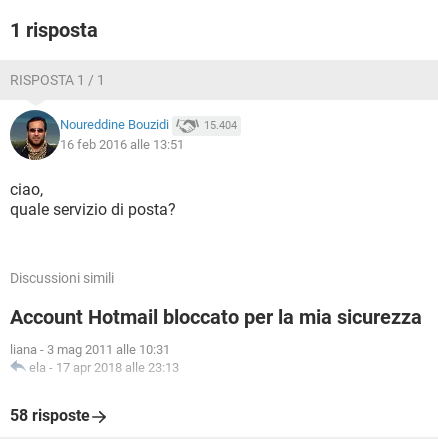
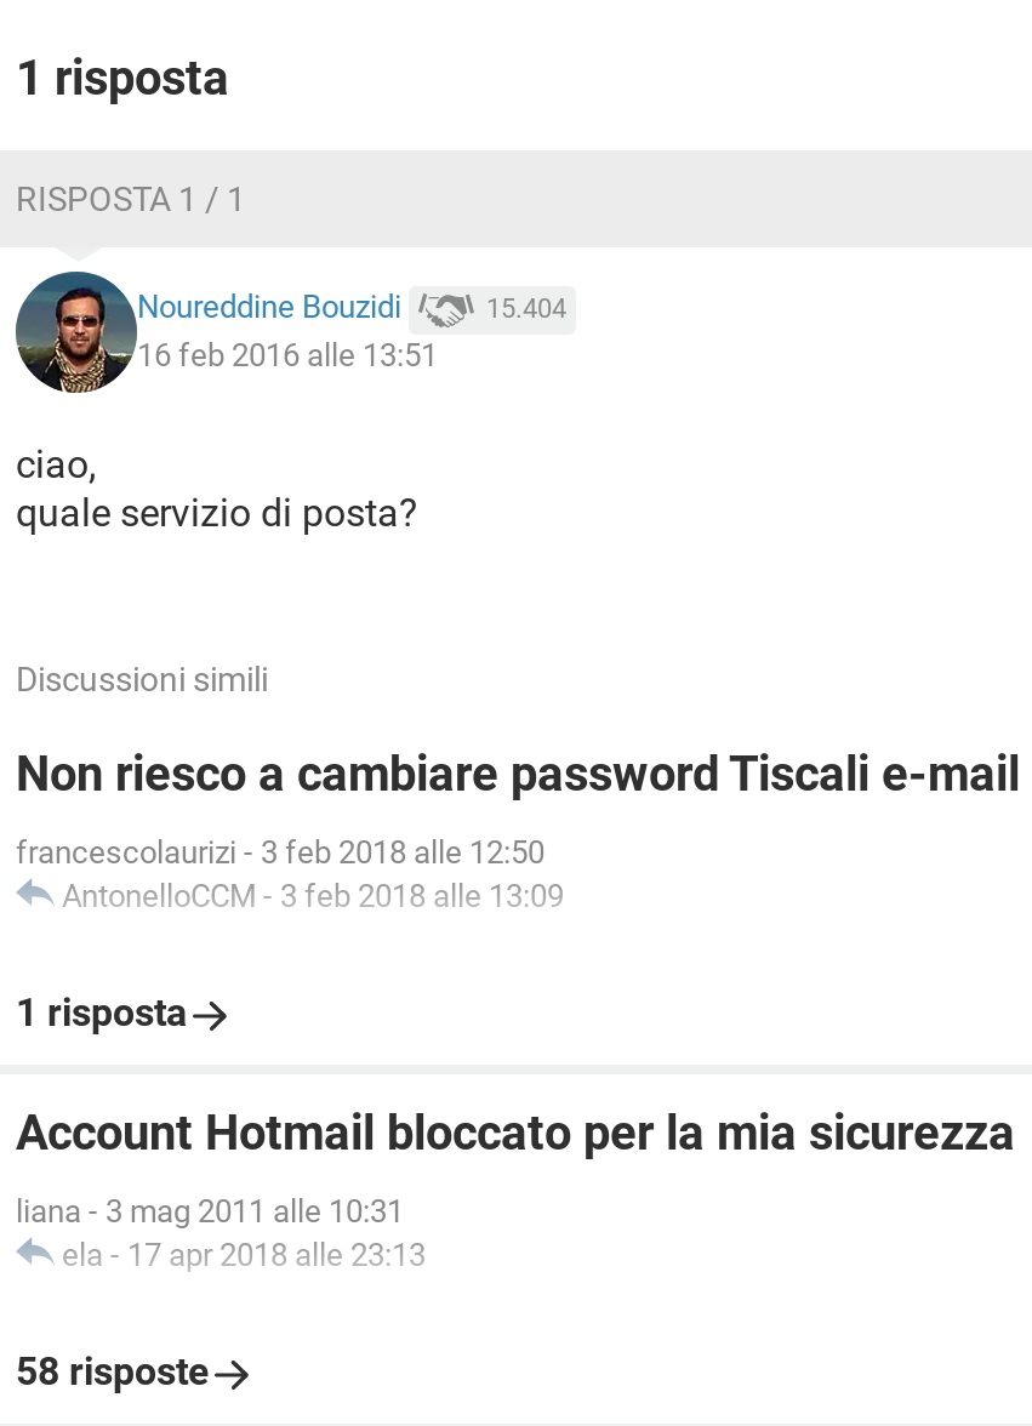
none -> [16,745,1020,1036] Non riesco a cambiare password Tiscali e-mail | francescolaurizi - 3 feb 2018 alle 12:50 | AntonelloCCM - 3 feb 2018 alle 13:09 | 1 risposta

